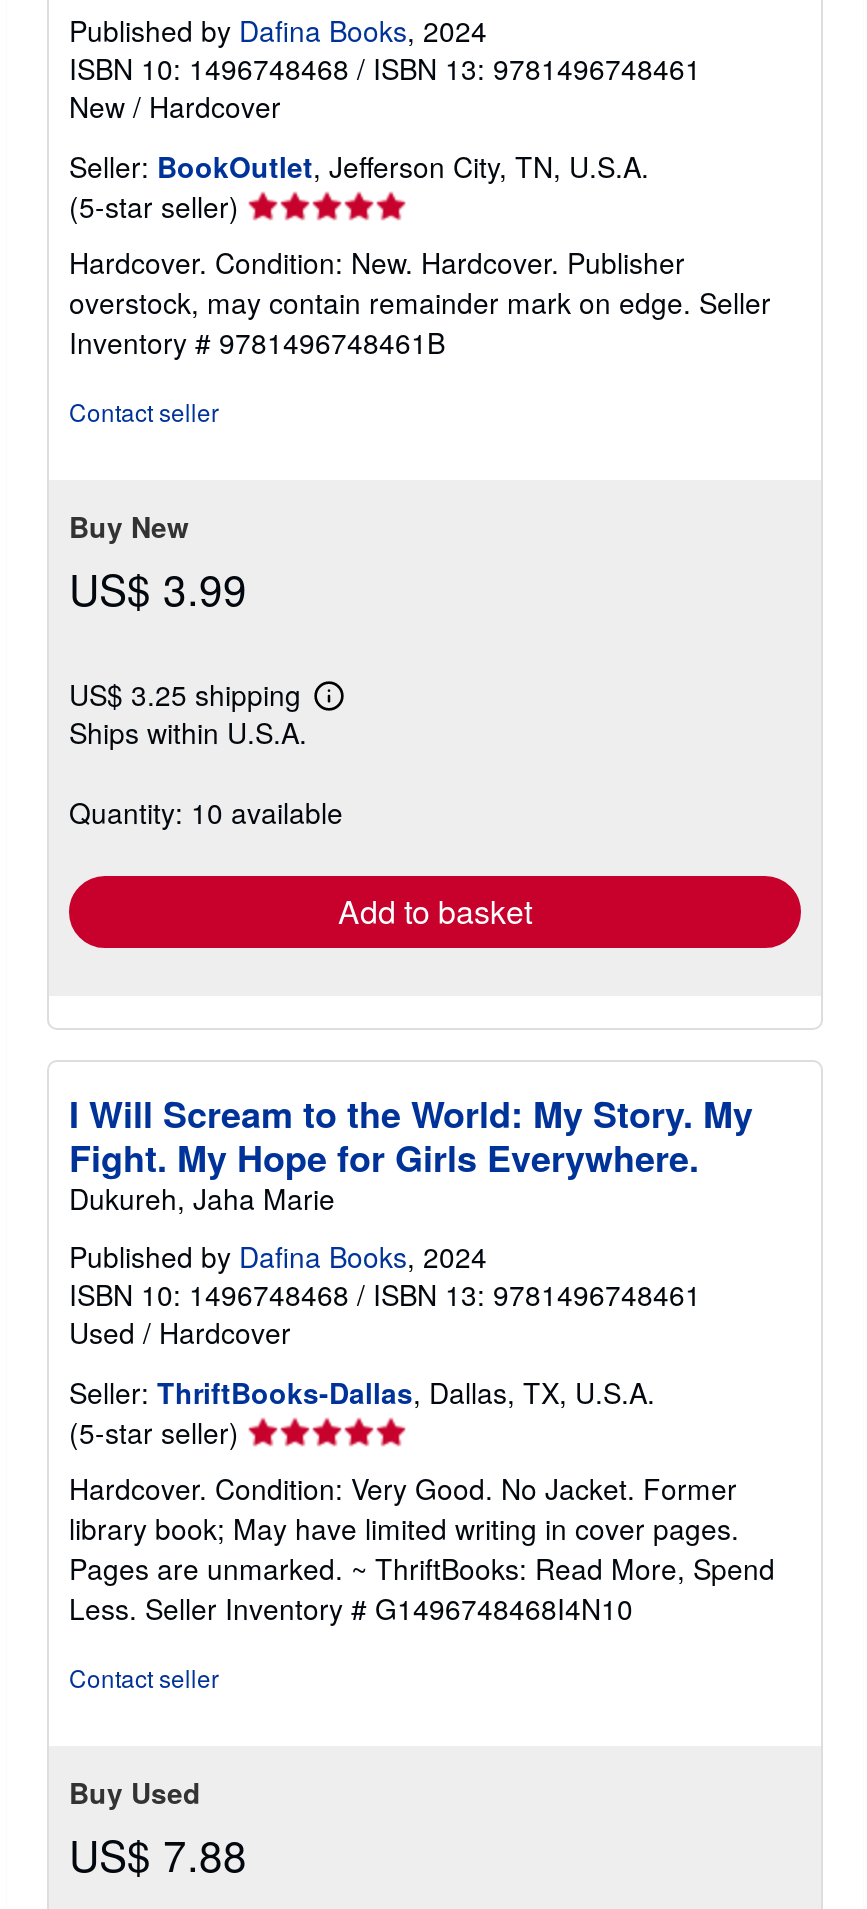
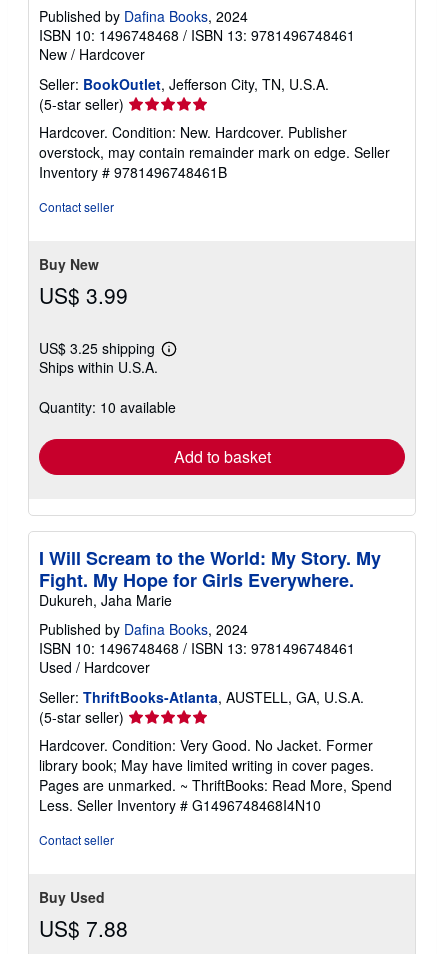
[69,1372,655,1412] Seller: ThriftBooks-Dallas, Dallas, TX, U.S.A. -> [39,687,364,707] Seller: ThriftBooks-Atlanta, AUSTELL, GA, U.S.A.

